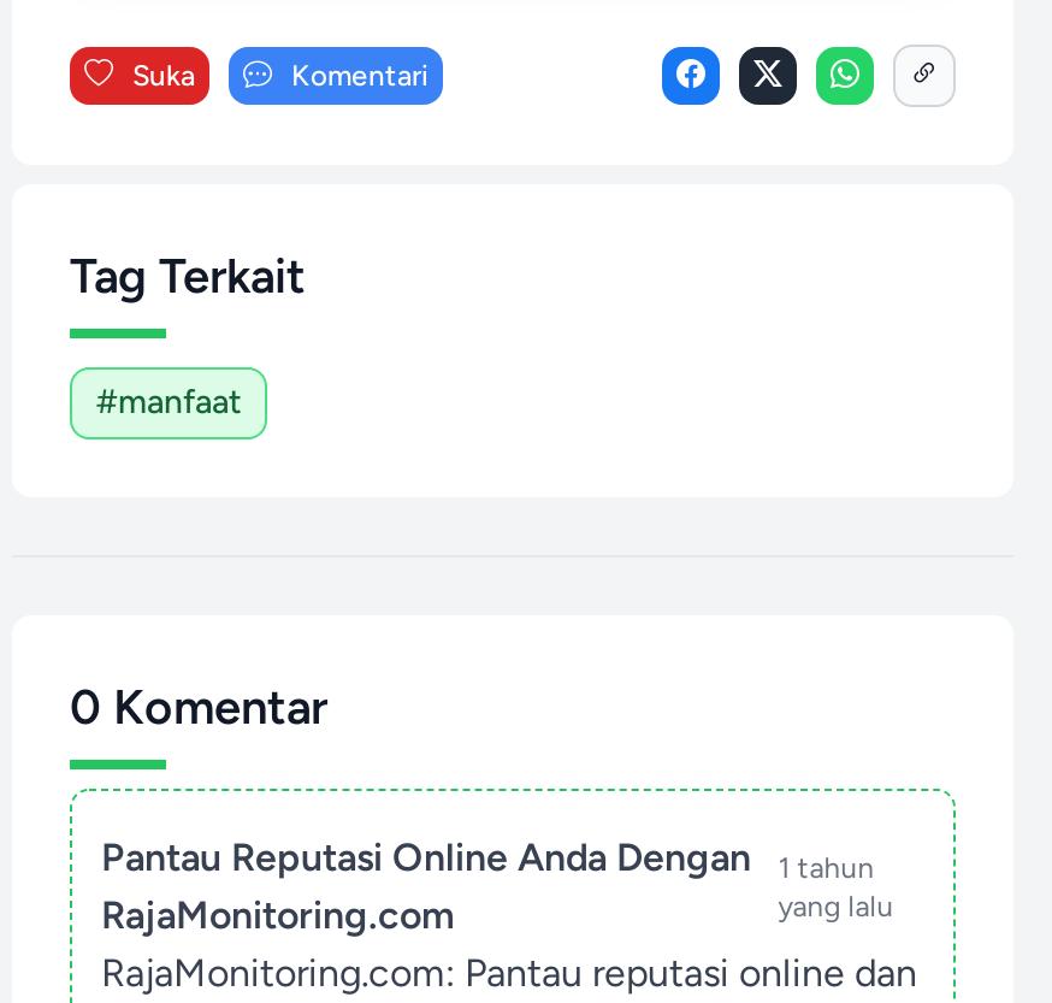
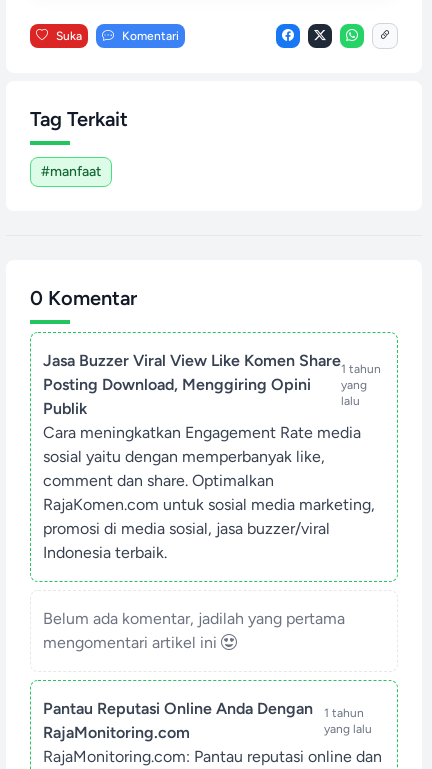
none -> [43,351,341,418] Jasa Buzzer Viral View Like Komen Share | Posting Download, Menggiring Opini | Publik
none -> [43,362,381,652] 1 tahun | yang | lalu | Cara meningkatkan Engagement Rate media | sosial yaitu dengan memperbanyak like, | comment dan share. Optimalkan | RajaKomen.com untuk sosial media marketing, | promosi di media sosial, jasa buzzer/viral | Indonesia terbaik. | Belum ada komentar, jadilah yang pertama | mengomentari artikel ini

